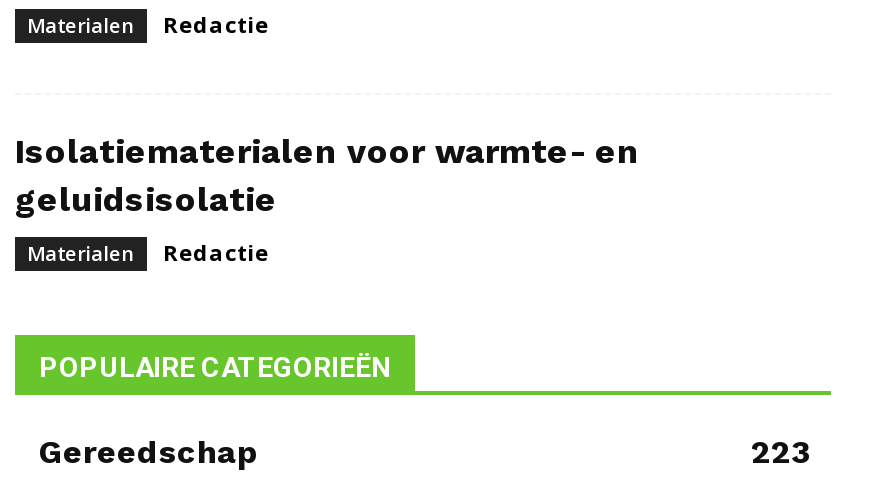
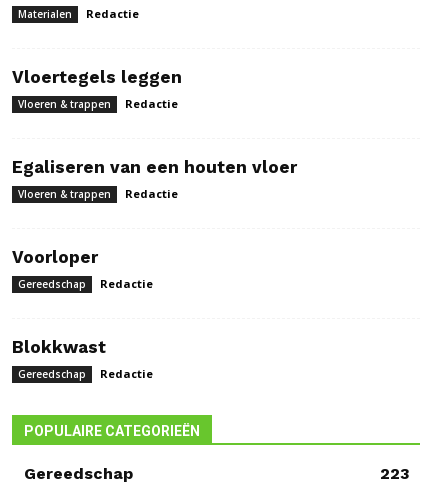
[15,131,639,267] Isolatiematerialen voor warmte- en | geluidsisolatie | Materialen -> [12,67,297,381] Vloertegels leggen | Vloeren & trappen | Redactie | Egaliseren van een houten vloer | Vloeren & trappen | Redactie | Voorloper | Gereedschap | Redactie | Blokkwast | Gereedschap

